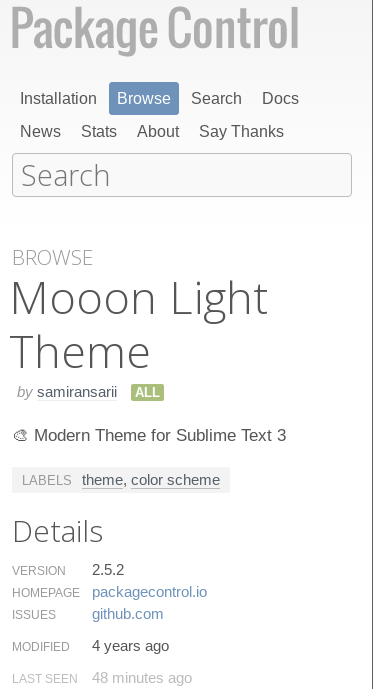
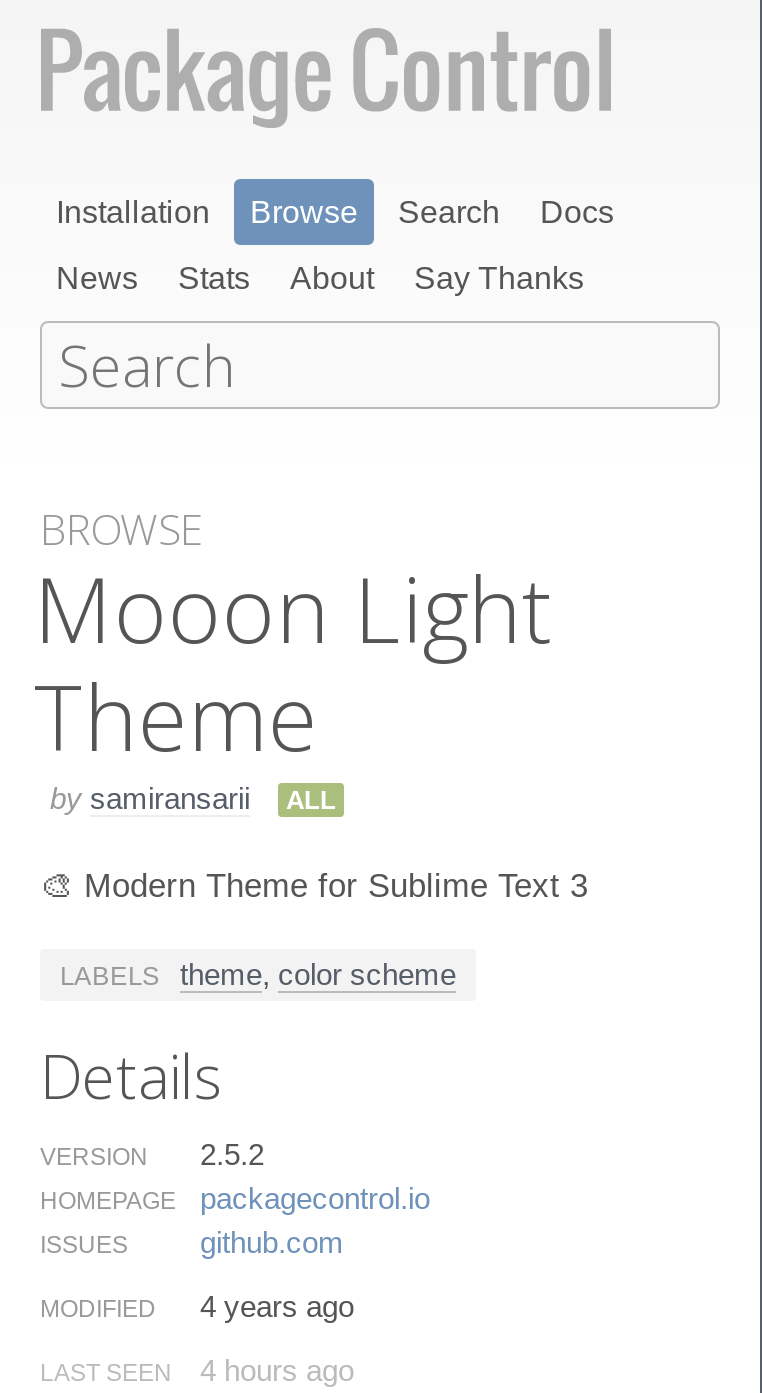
[12,668,192,685] LAST SEEN 48 minutes ago -> [40,1352,354,1386] LAST SEEN 4 hours ago

